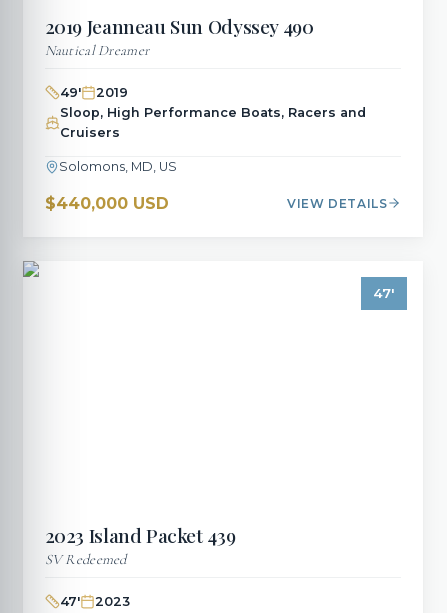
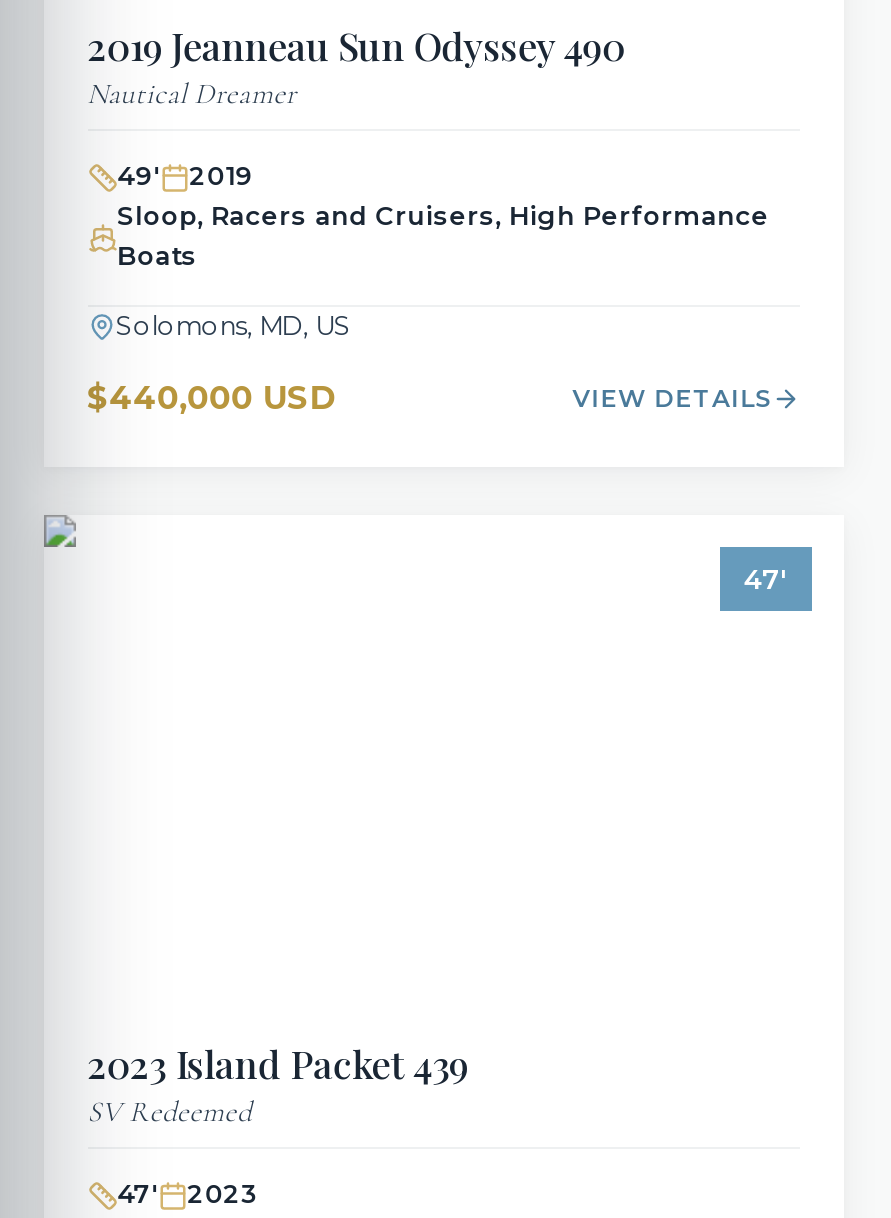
[60,105,366,140] Sloop, High Performance Boats, Racers and | Cruisers -> [117,201,769,271] Sloop, Racers and Cruisers, High Performance | Boats

